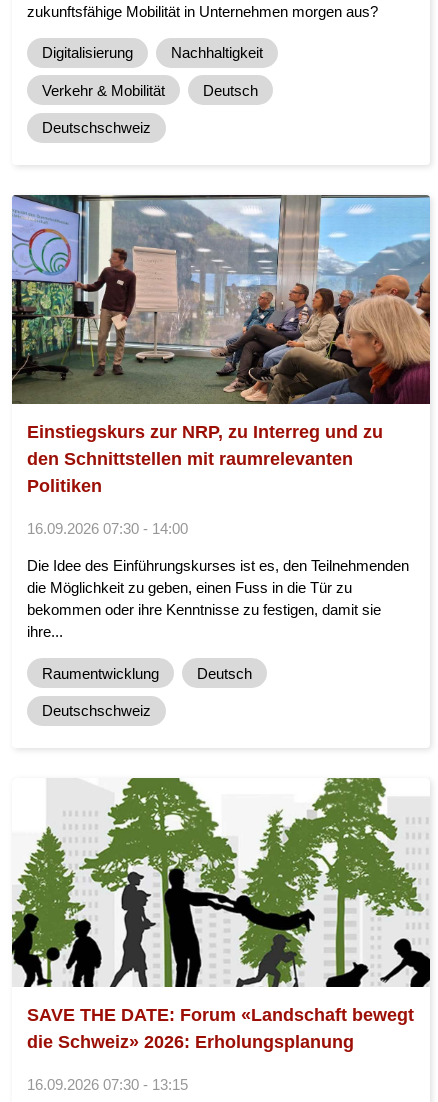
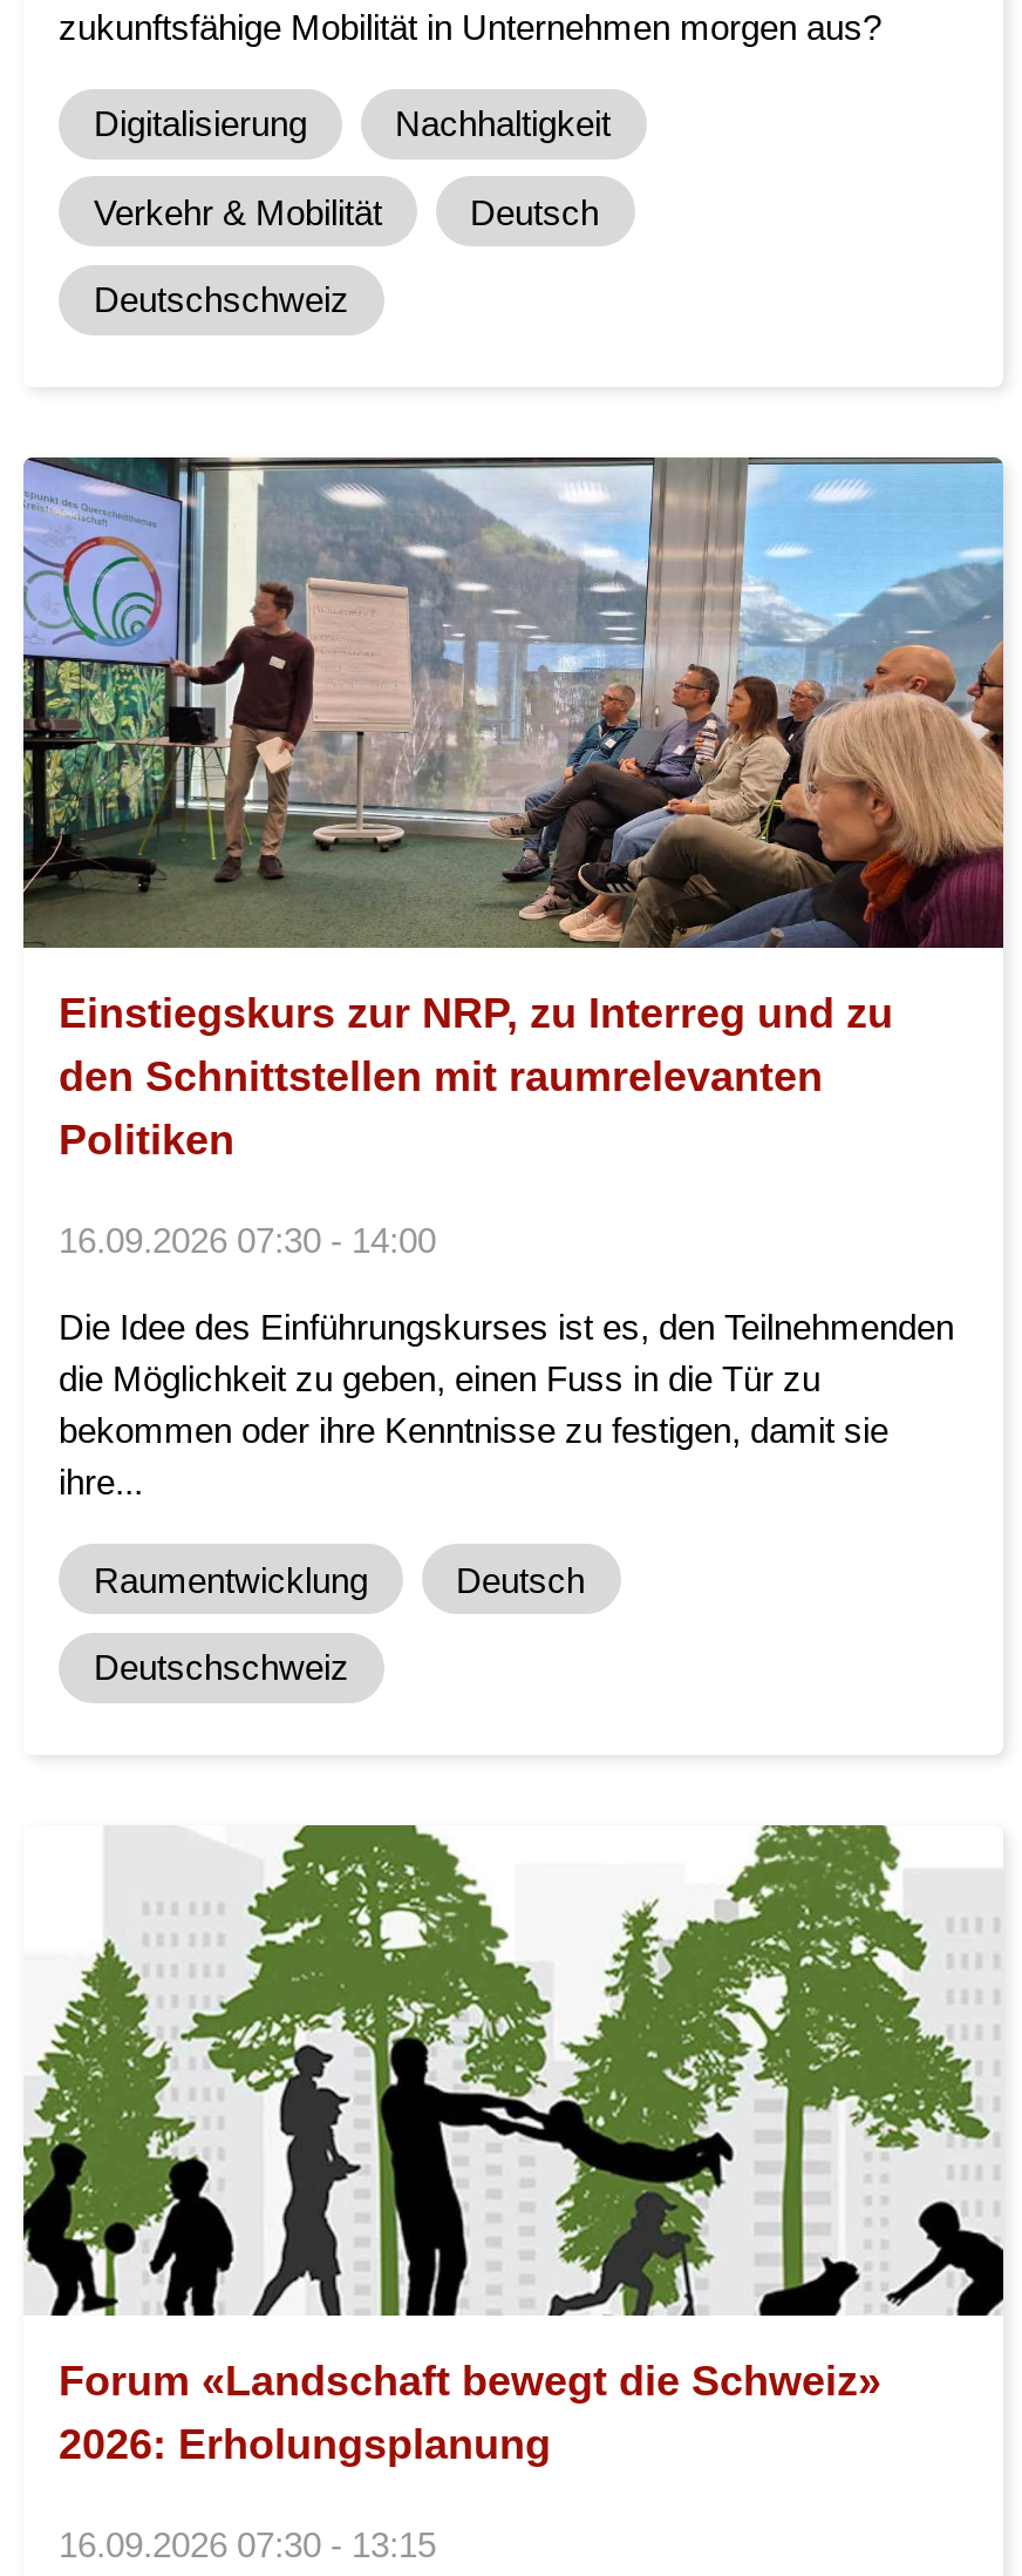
[27,1005,414,1052] SAVE THE DATE: Forum «Landschaft bewegt | die Schweiz» 2026: Erholungsplanung -> [59,2359,881,2469] Forum «Landschaft bewegt die Schweiz» | 2026: Erholungsplanung

